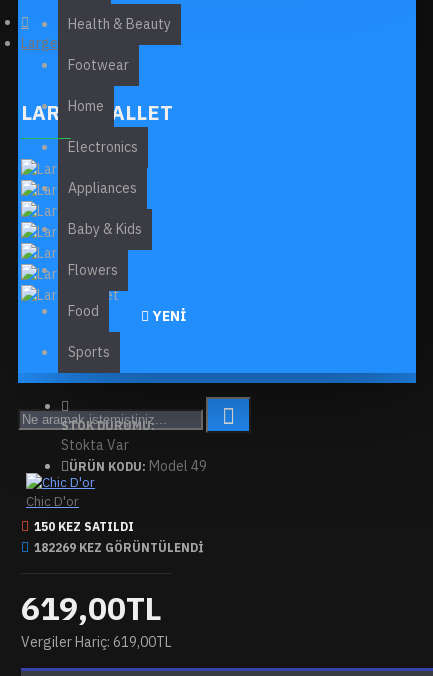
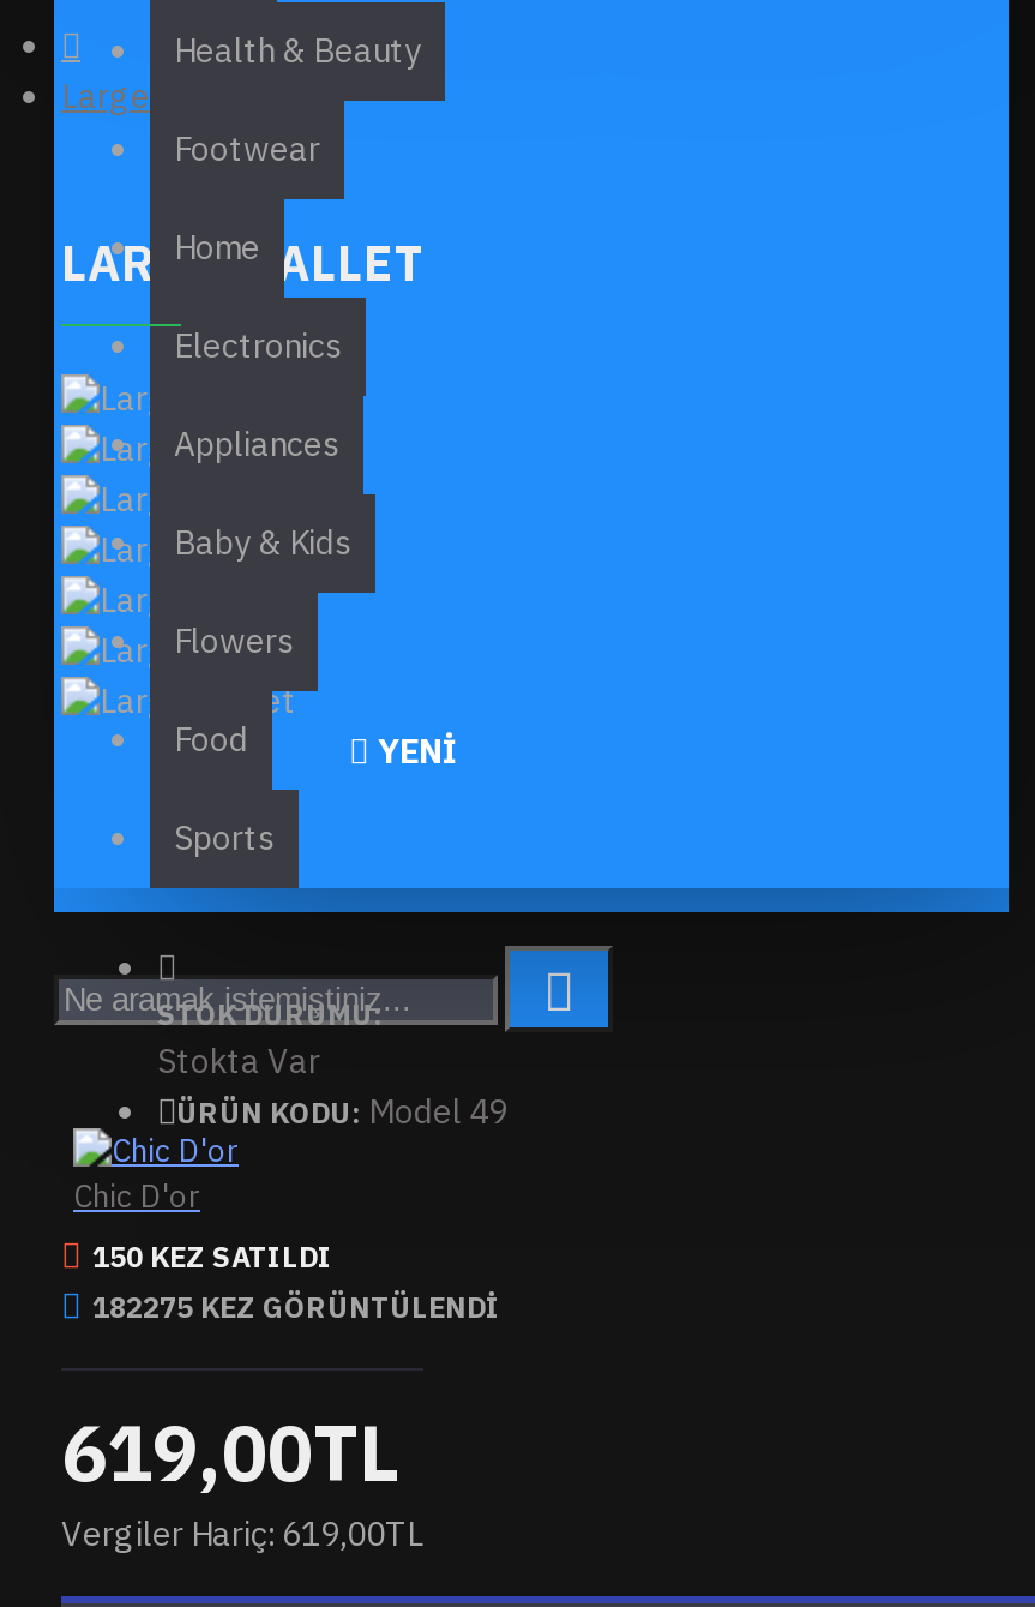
[34,540,204,555] 182269 KEZ GÖRÜNTÜLENDI -> [92,1289,500,1325] 182275 KEZ GÖRÜNTÜLENDI

